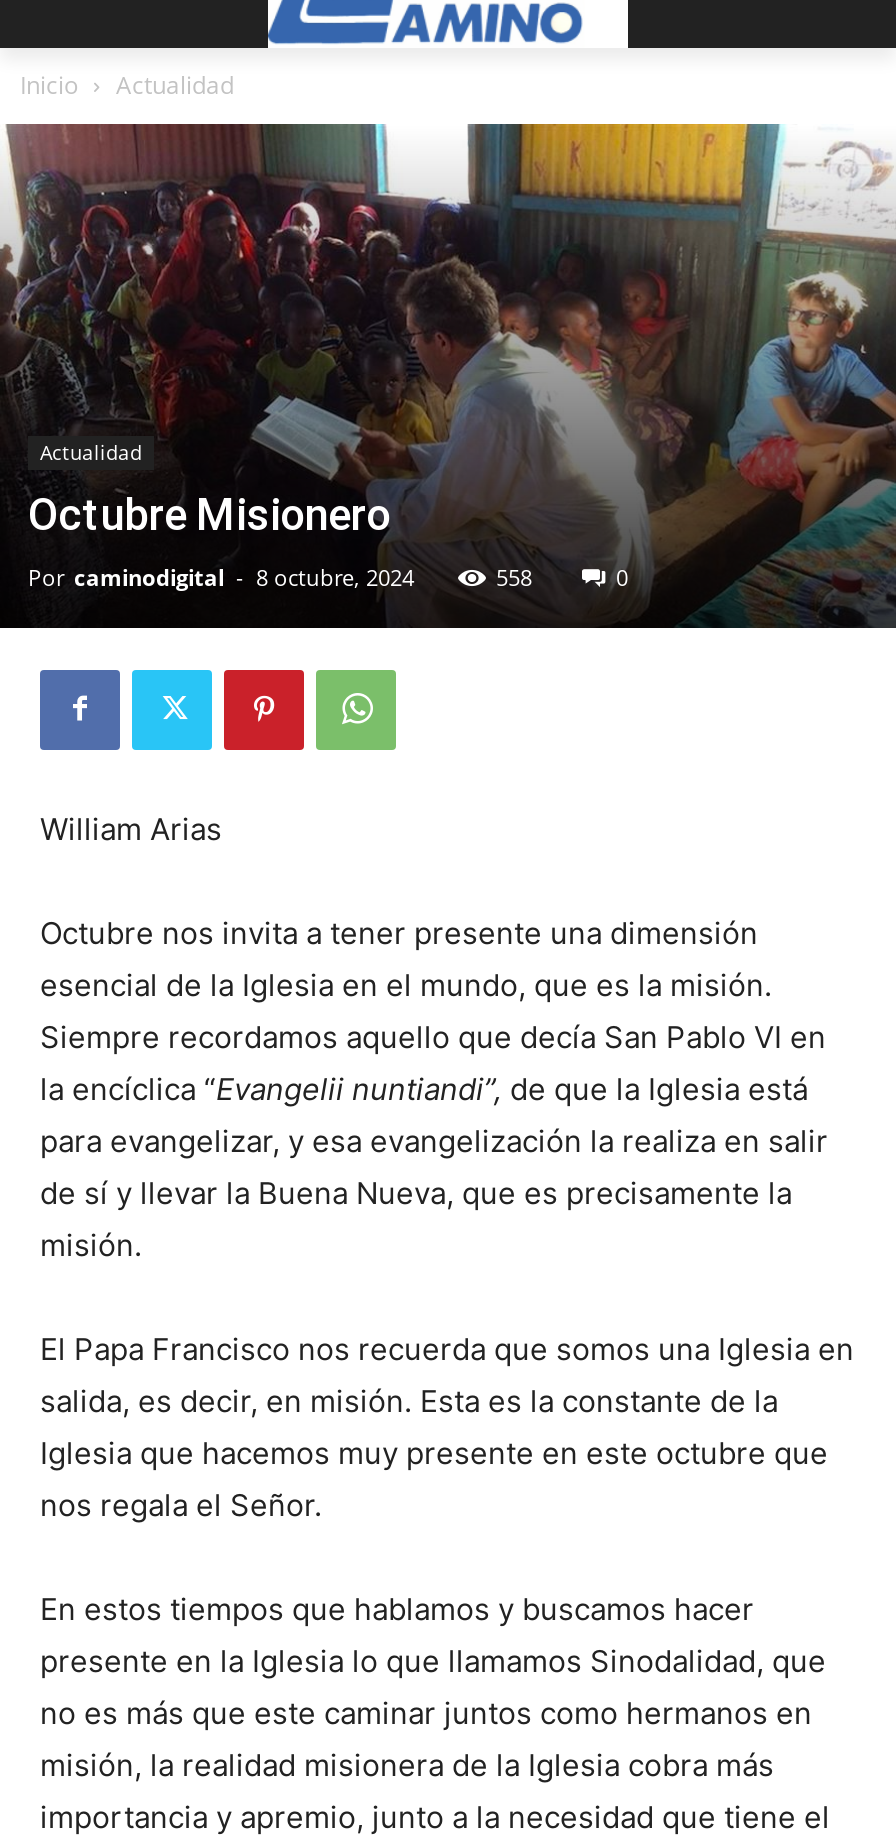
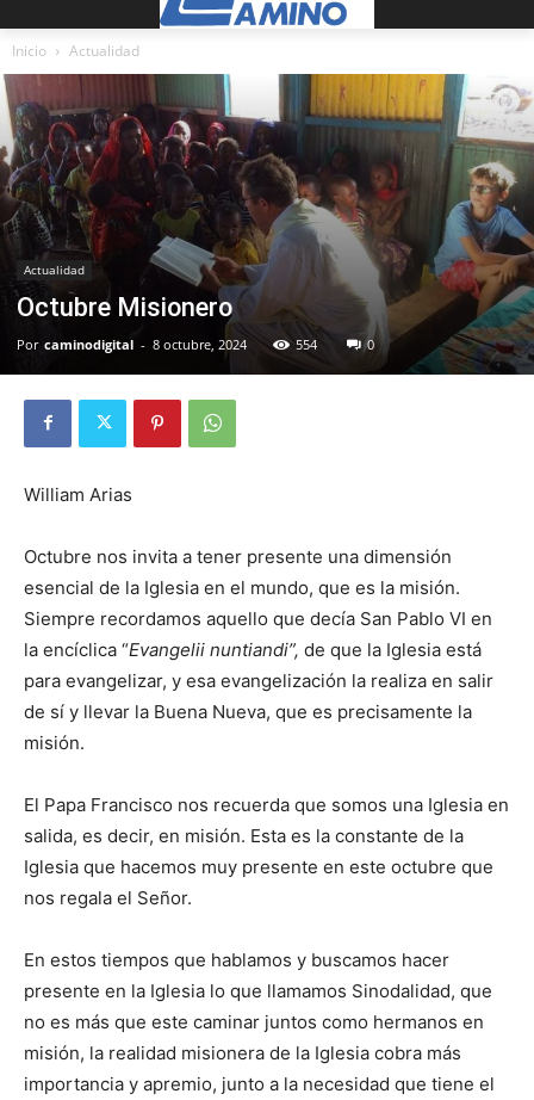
[496,562,532,592] 558 -> [296,335,317,353] 554

